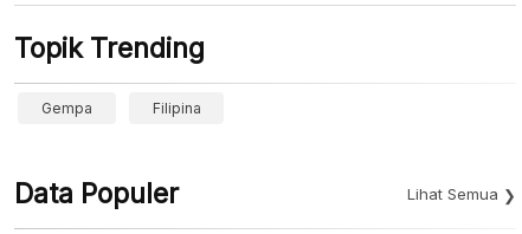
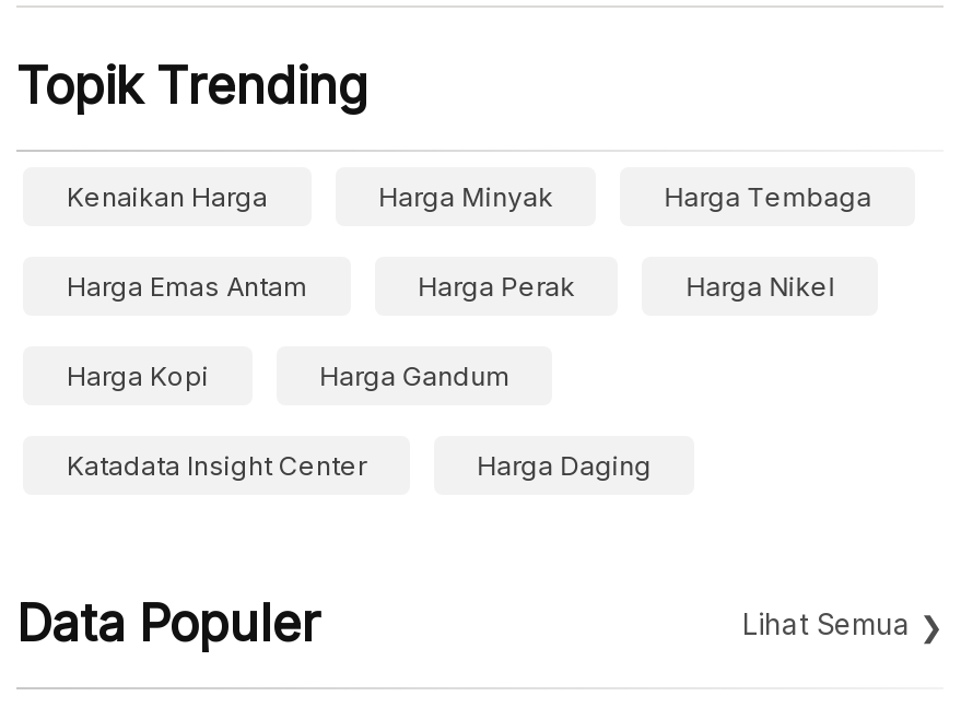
[41,99,201,117] Gempa | Filipina -> [67,180,872,482] Kenaikan Harga | Harga Minyak | Harga Tembaga | Harga Emas Antam | Harga Perak | Harga Nikel | Harga Kopi | Harga Gandum | Katadata Insight Center | Harga Daging

